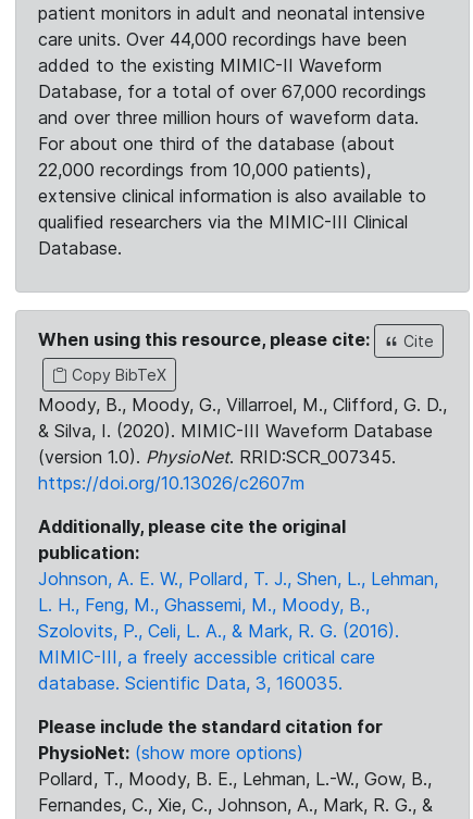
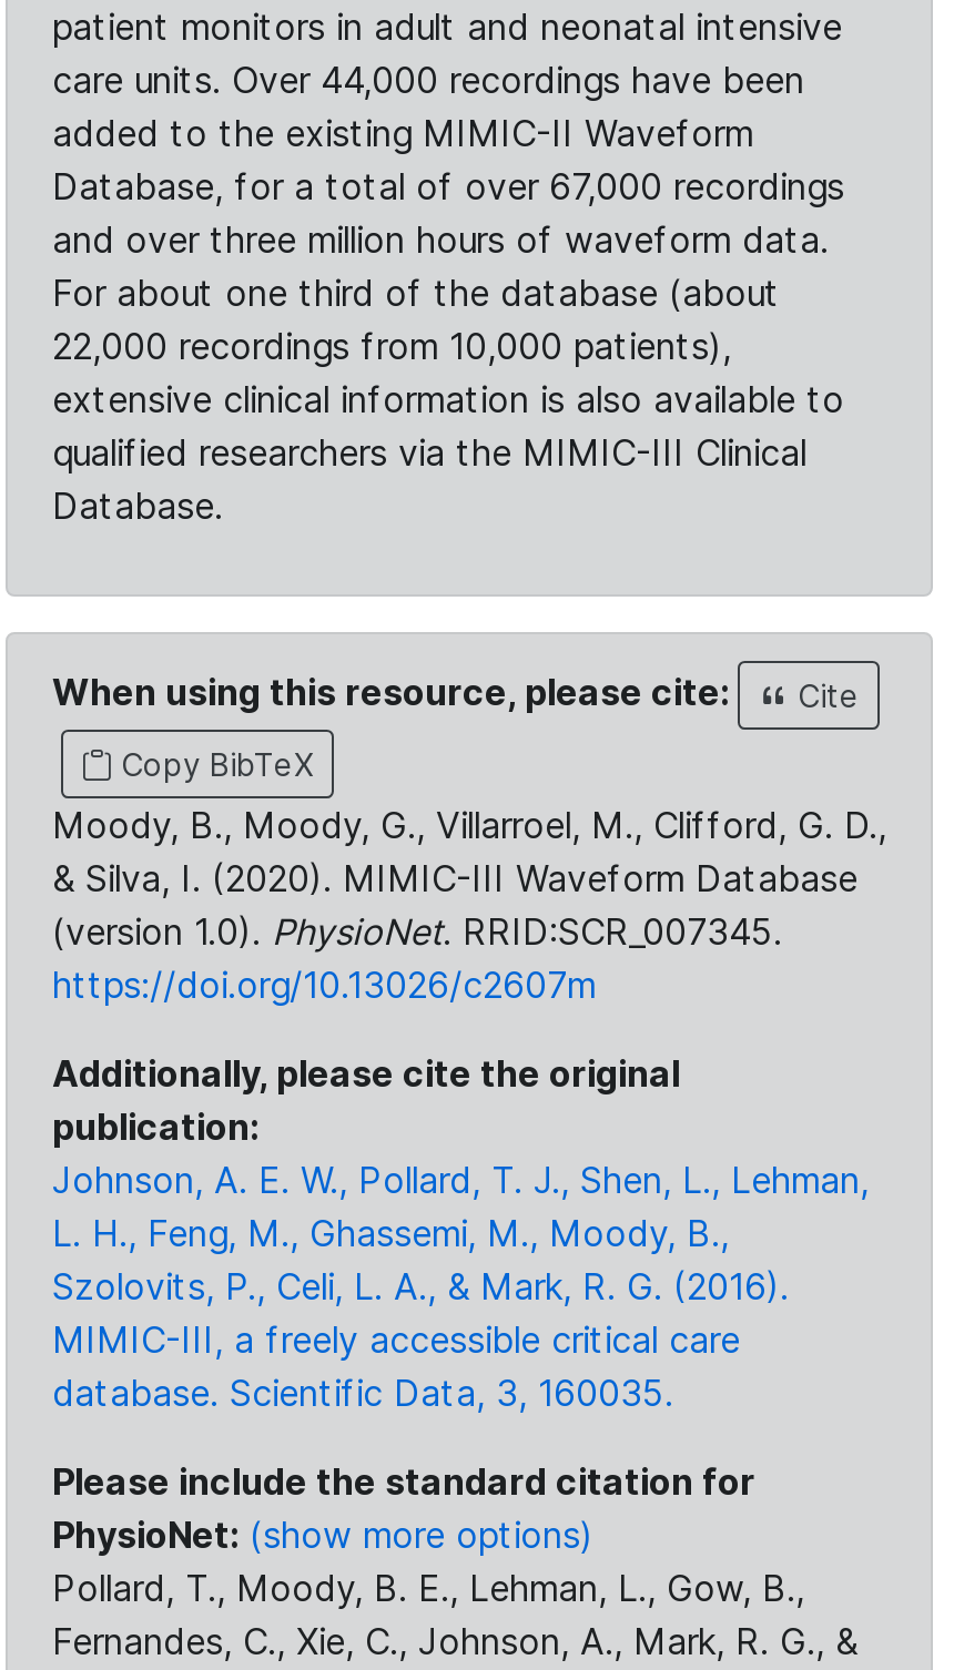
[38,768,432,790] Pollard, T., Moody, B. E., Lehman, L.-W., Gow, B., -> [52,1566,804,1610] Pollard, T., Moody, B. E., Lehman, L., Gow, B.,

